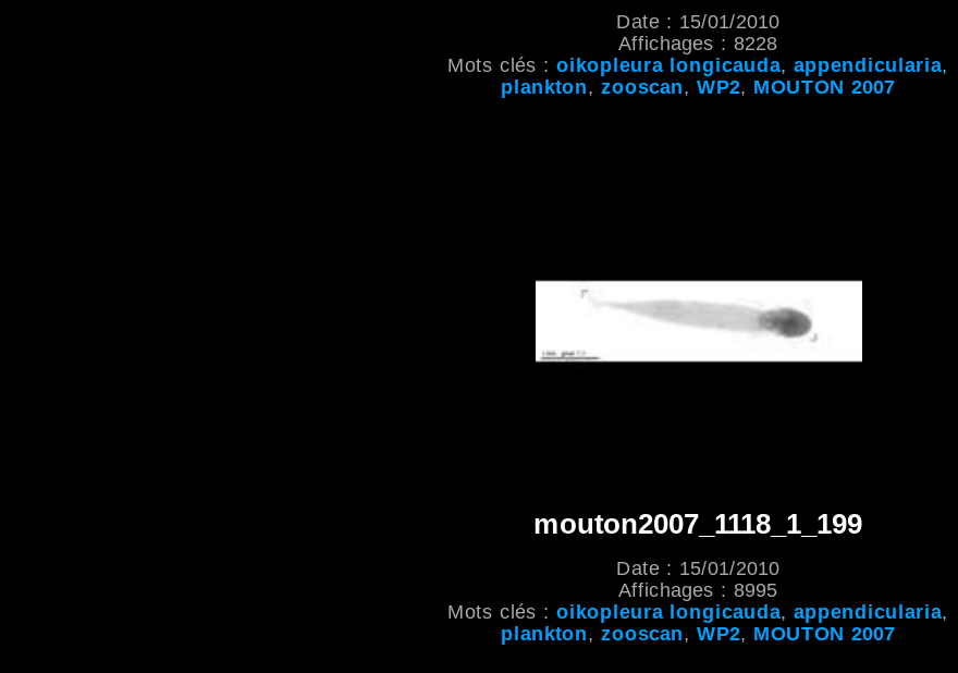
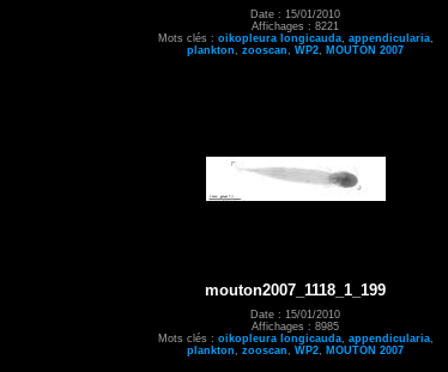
[618,32,777,54] Affichages : 8228 -> [252,20,339,32] Affichages : 8221
[618,579,777,600] Affichages : 8995 -> [252,320,339,332] Affichages : 8985

